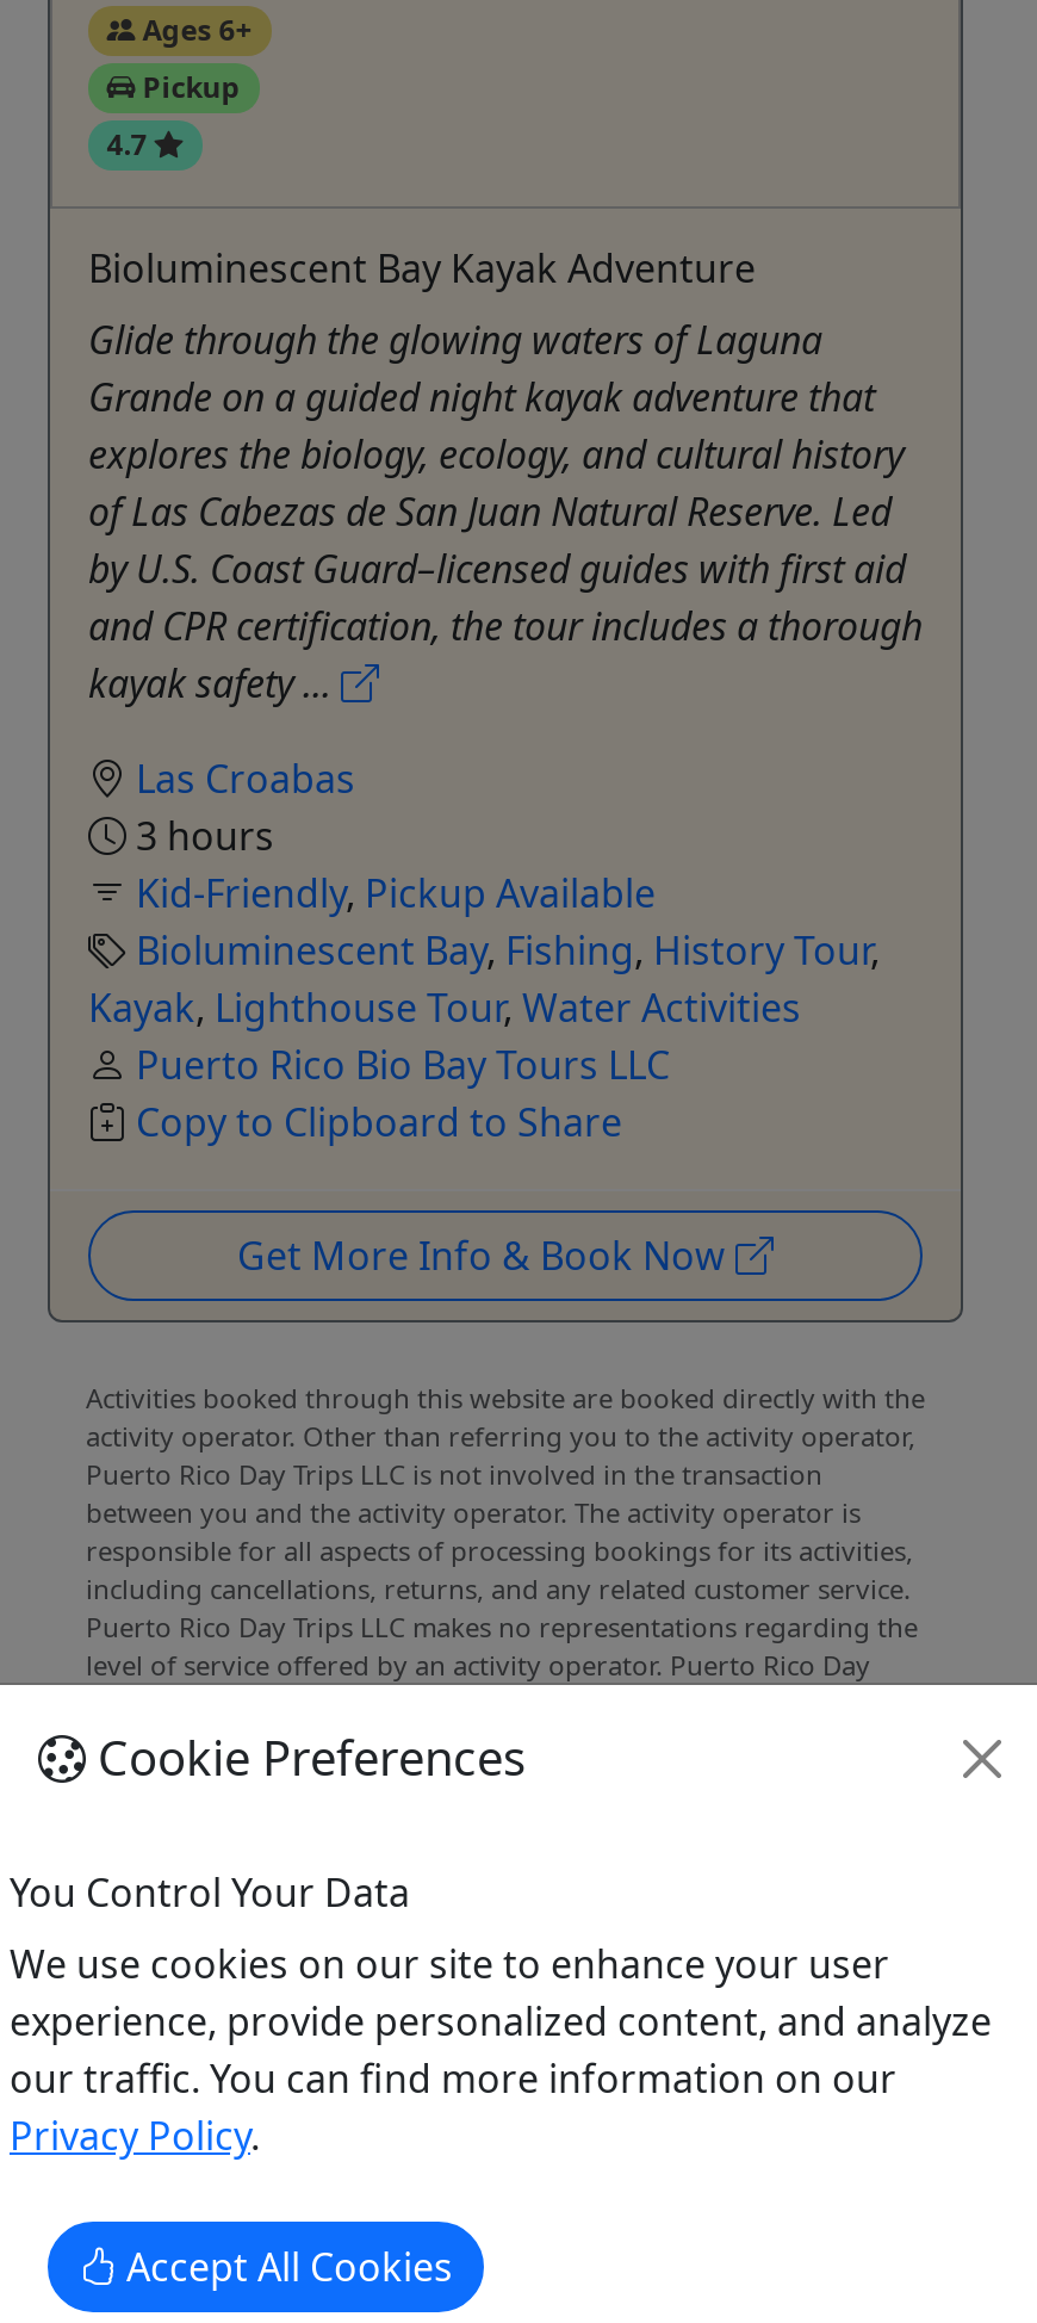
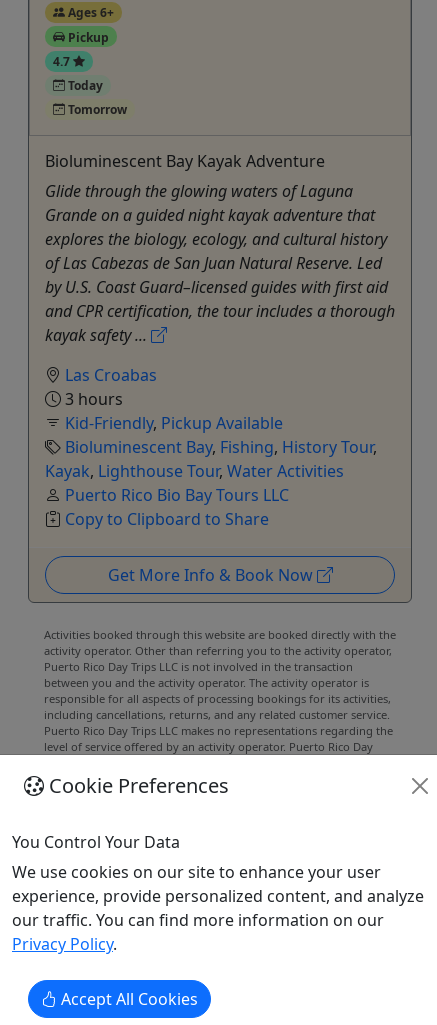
none -> [65,76,127,118] Today | Tomorrow

